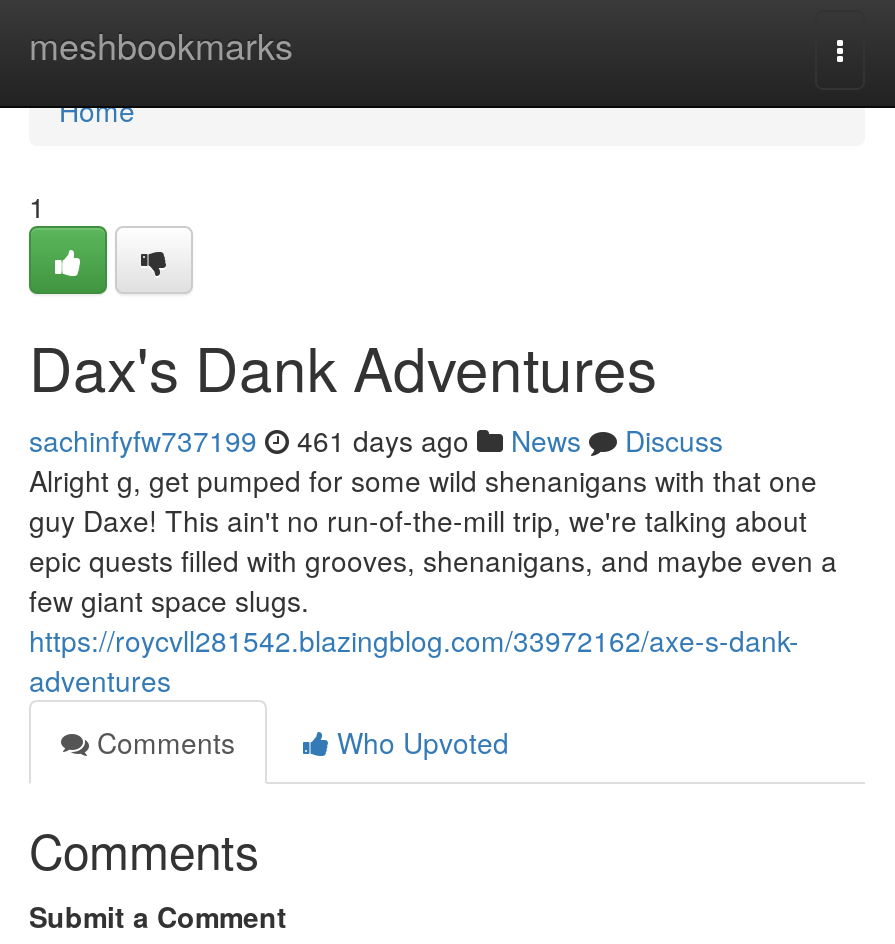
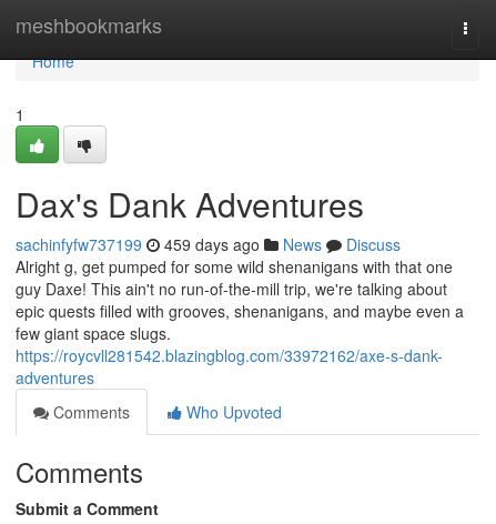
[29,420,723,460] sachinfyfw737199 461 days ago News Discuss -> [16,233,401,255] sachinfyfw737199 459 days ago News Discuss

